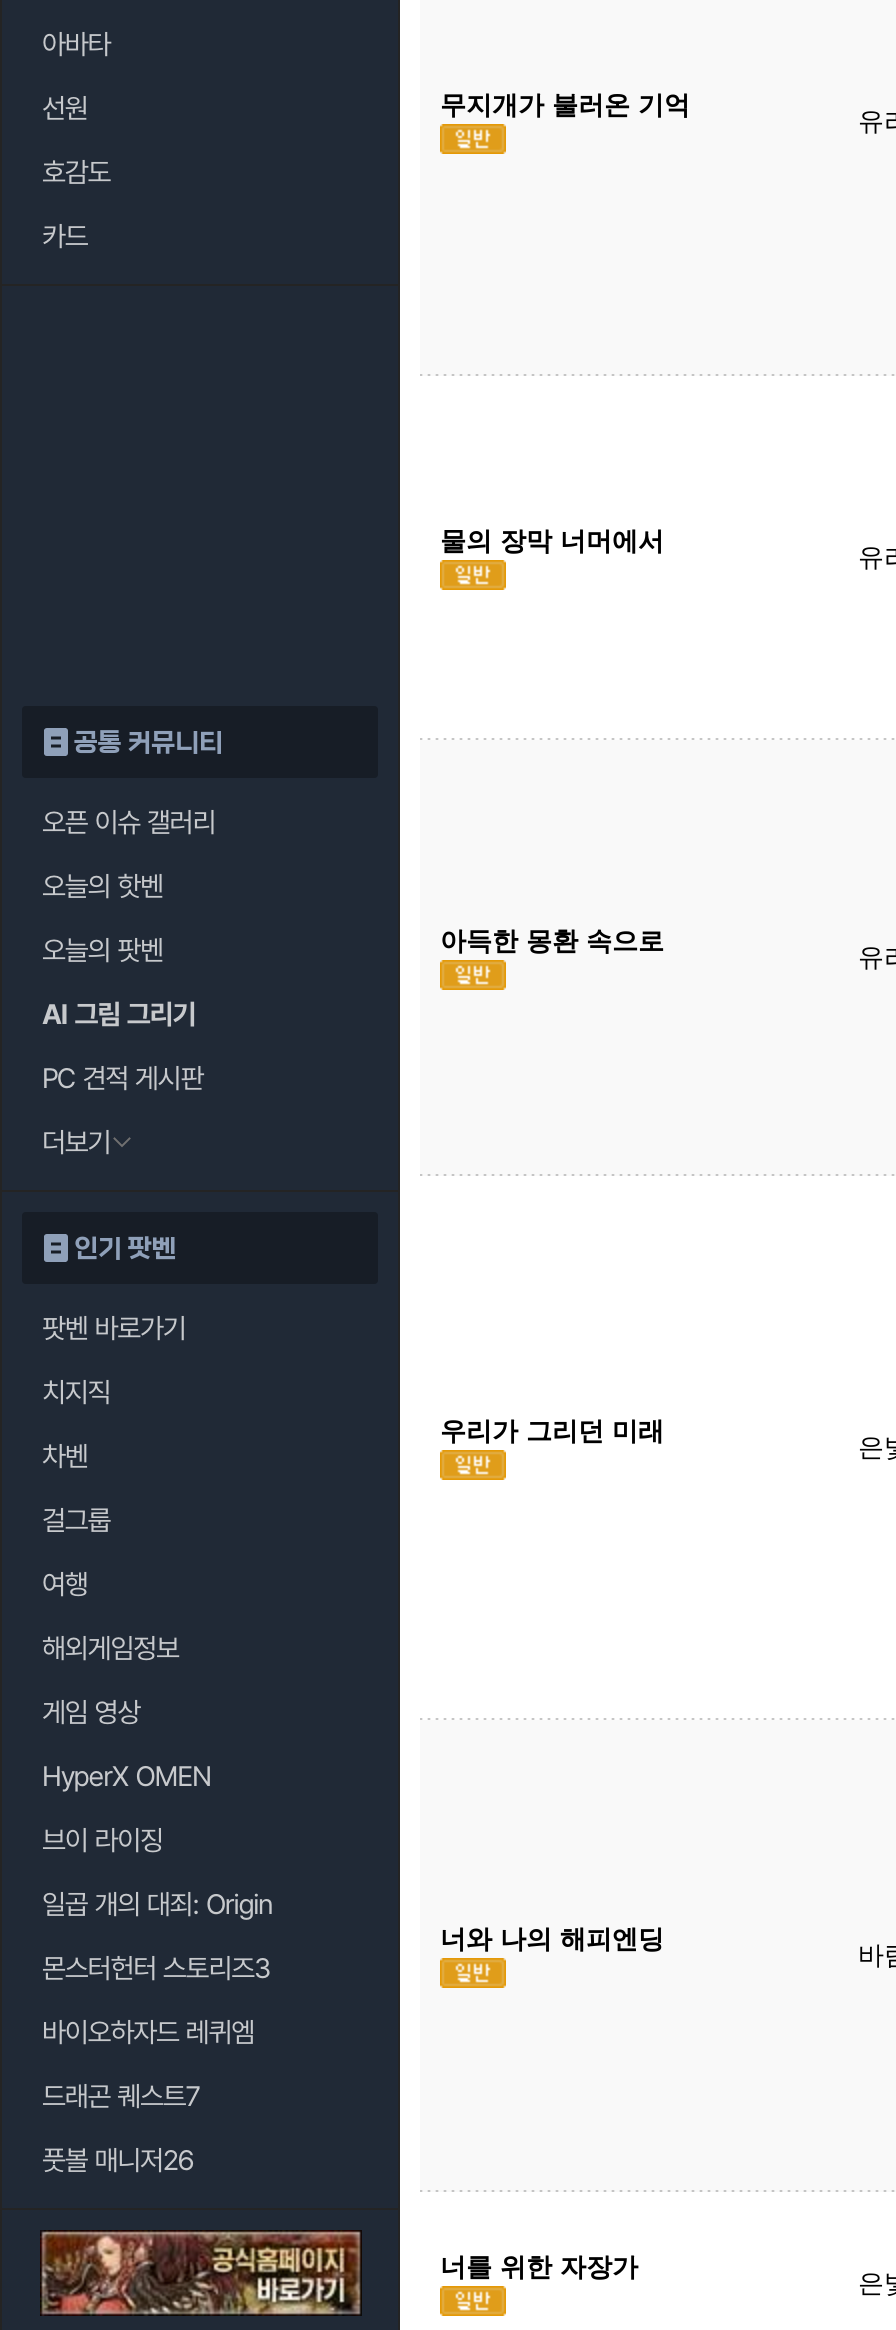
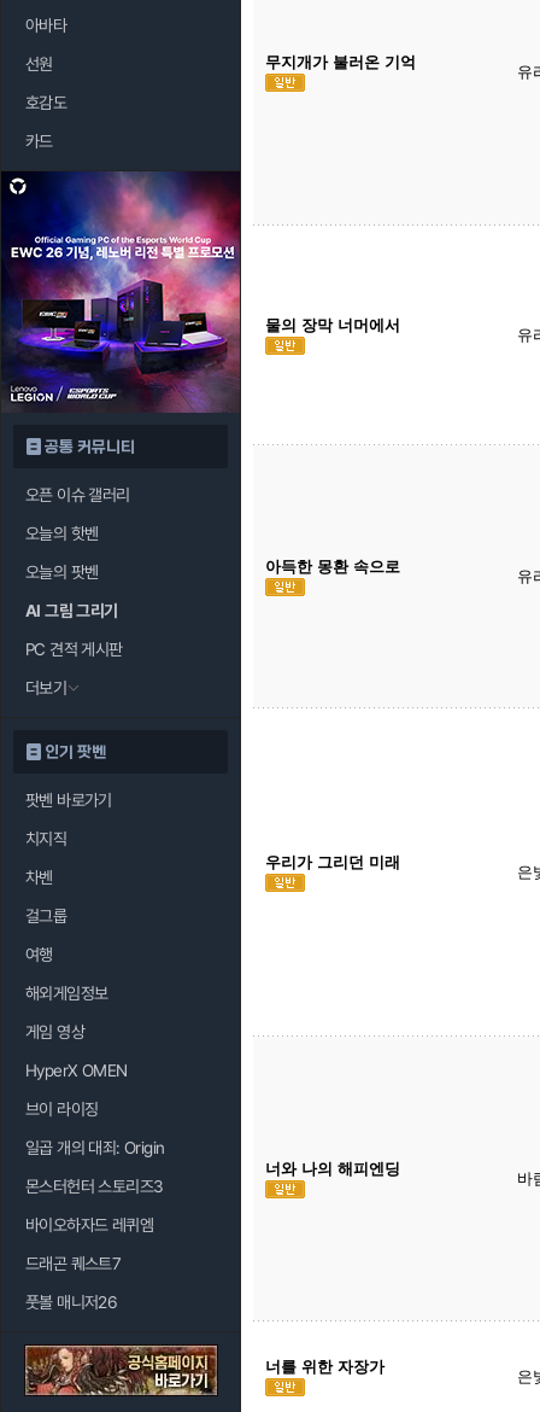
none -> [4,171,241,413] [image]

